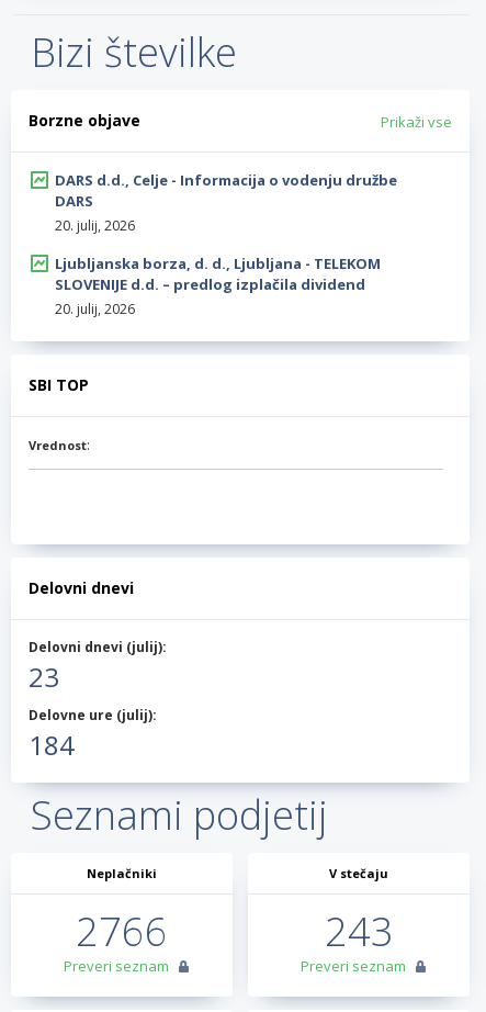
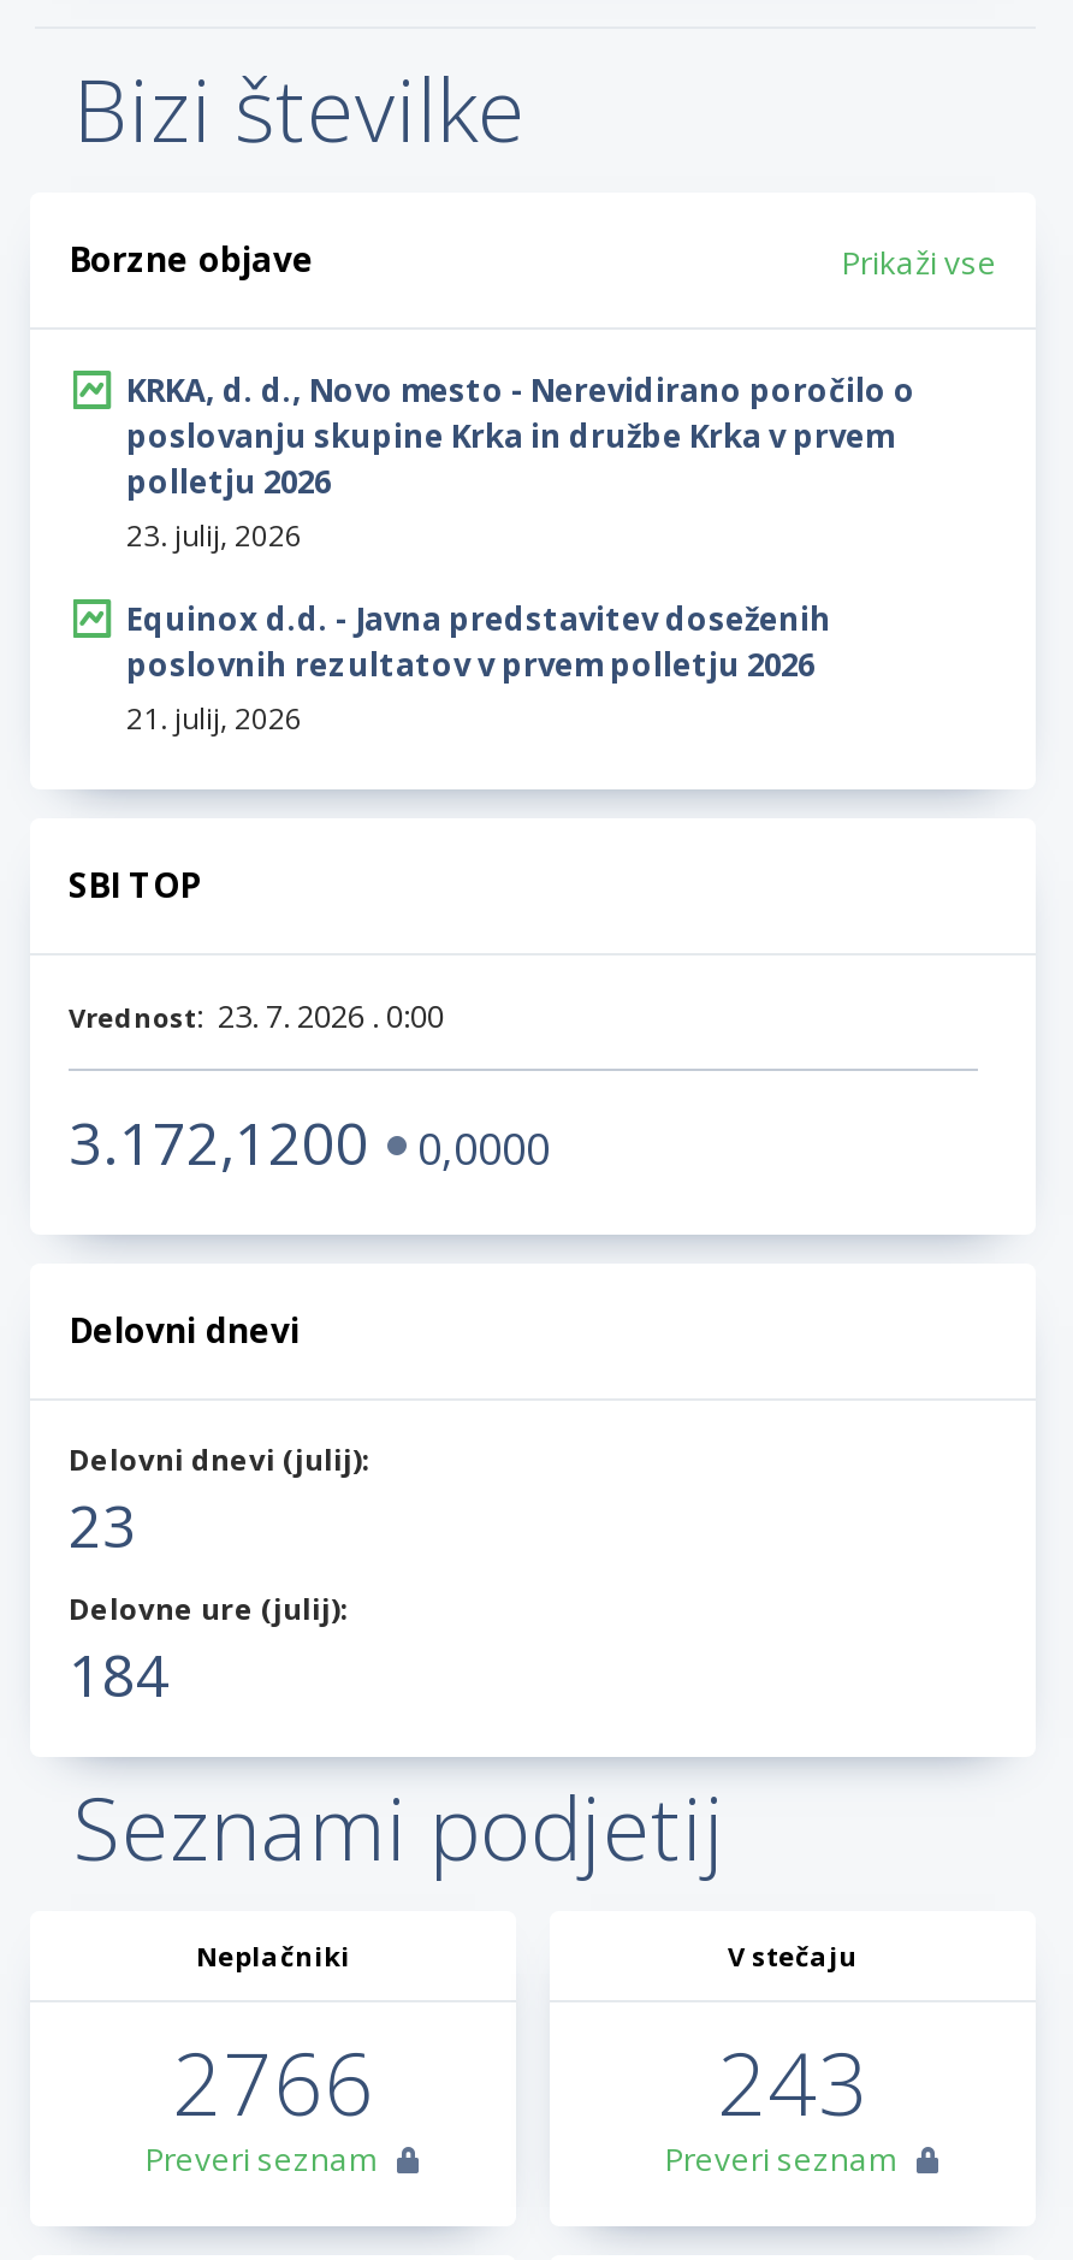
[55,170,397,235] DARS d.d., Celje - Informacija o vodenju družbe | DARS | 20. julij, 2026 -> [126,368,915,556] KRKA, d. d., Novo mesto - Nerevidirano poročilo o | poslovanju skupine Krka in družbe Krka v prvem | polletju 2026 | 23. julij, 2026
[55,254,381,318] Ljubljanska borza, d. d., Ljubljana - TELEKOM | SLOVENIJE d.d. – predlog izplačila dividend | 20. julij, 2026 -> [126,597,831,739] Equinox d.d. - Javna predstavitev doseženih | poslovnih rezultatov v prvem polletju 2026 | 21. julij, 2026
[29,435,93,454] Vrednost: -> [69,994,550,1182] Vrednost: 23. 7. 2026 . 0:00 | 3.172,1200 | 0,0000

